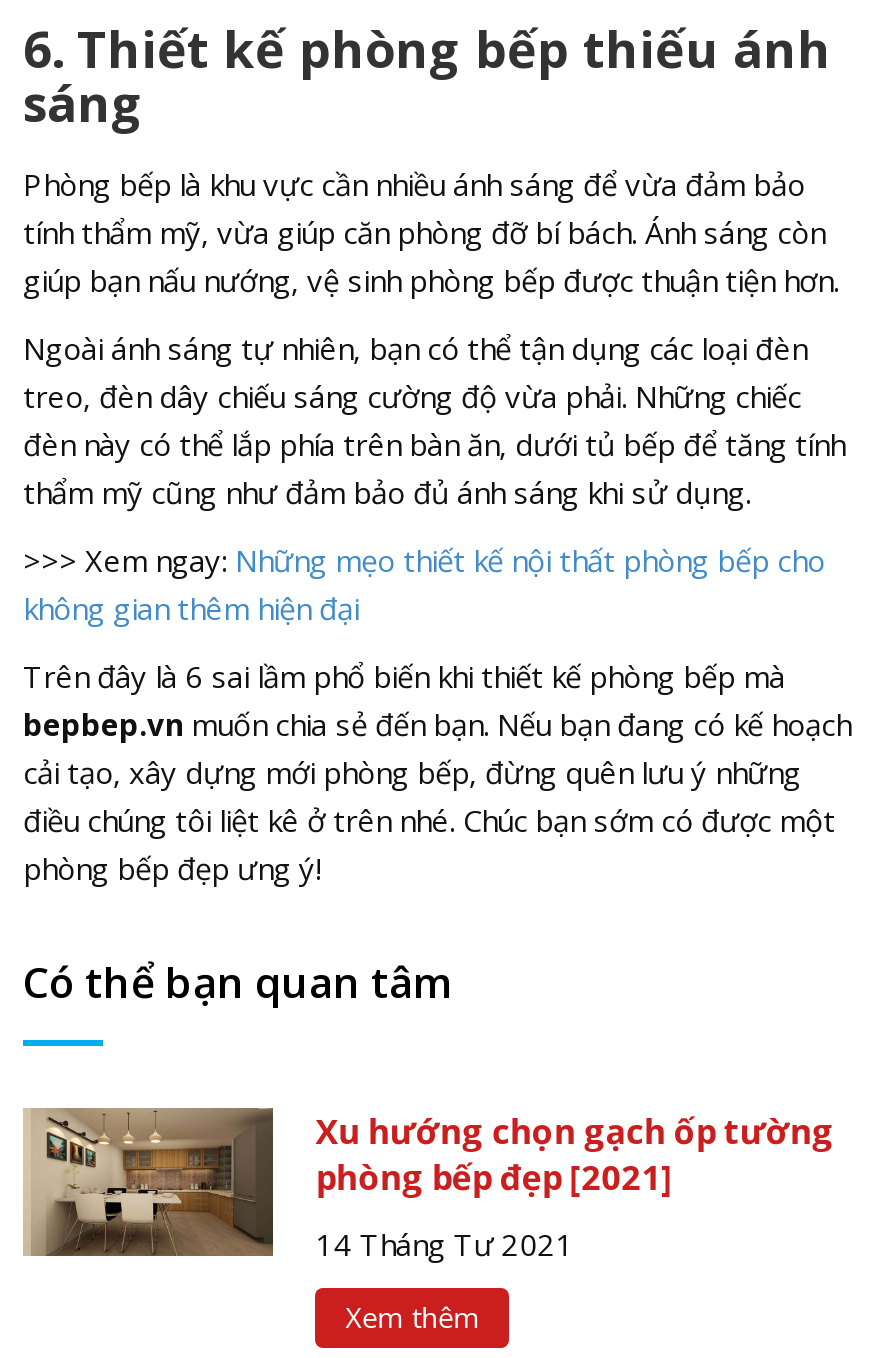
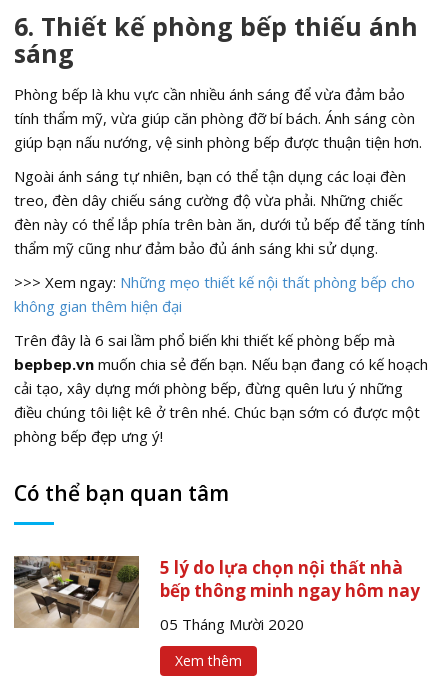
[23,1106,834,1258] [image] | Xu hướng chọn gạch ốp tường | phòng bếp đẹp [2021] -> [13,555,420,630] [image] | 5 lý do lựa chọn nội thất nhà | bếp thông minh ngay hôm nay
[316,1225,574,1265] 14 Tháng Tư 2021 -> [160,614,304,634] 05 Tháng Mười 2020

